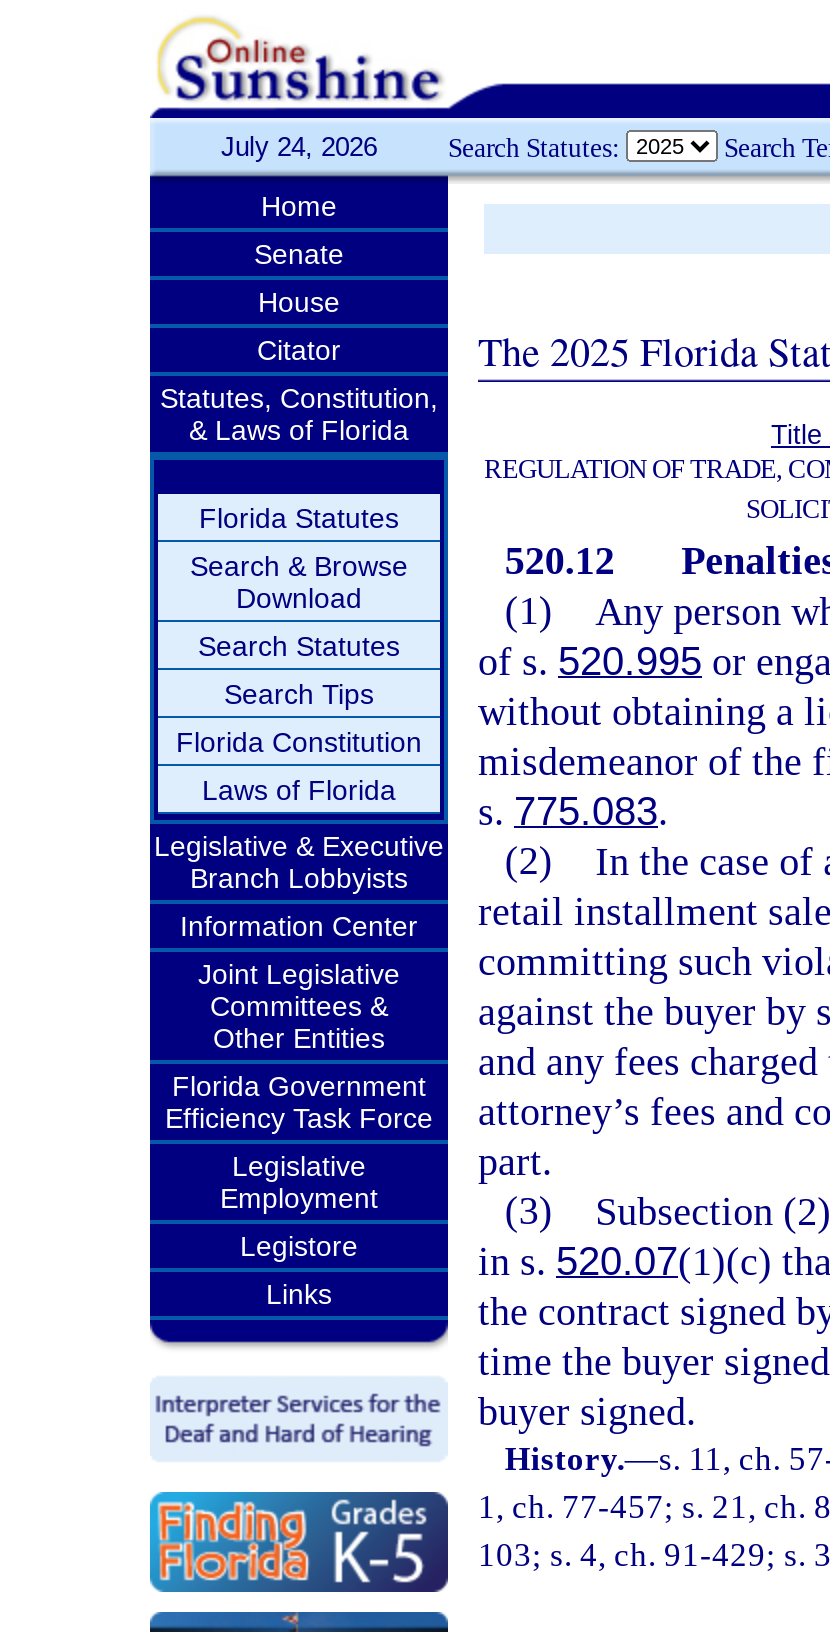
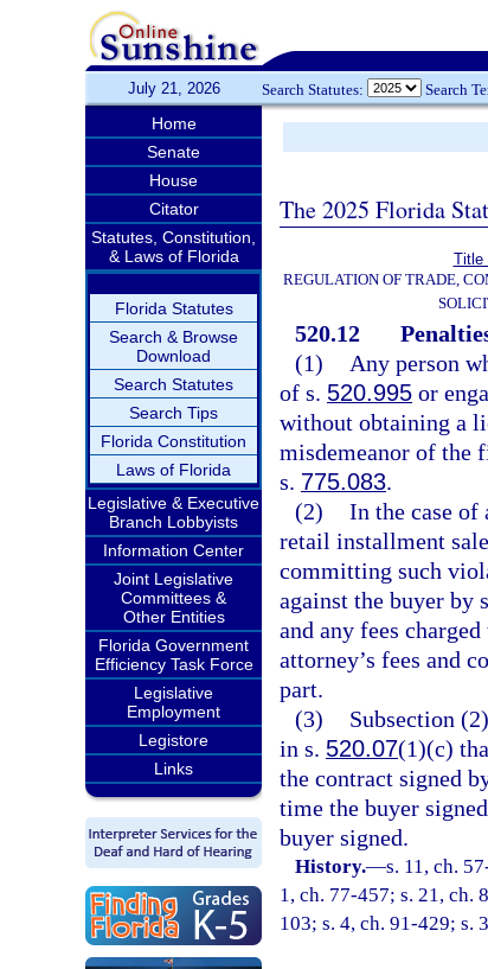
[221,132,377,162] July 24, 2026 -> [127,79,220,97] July 21, 2026

